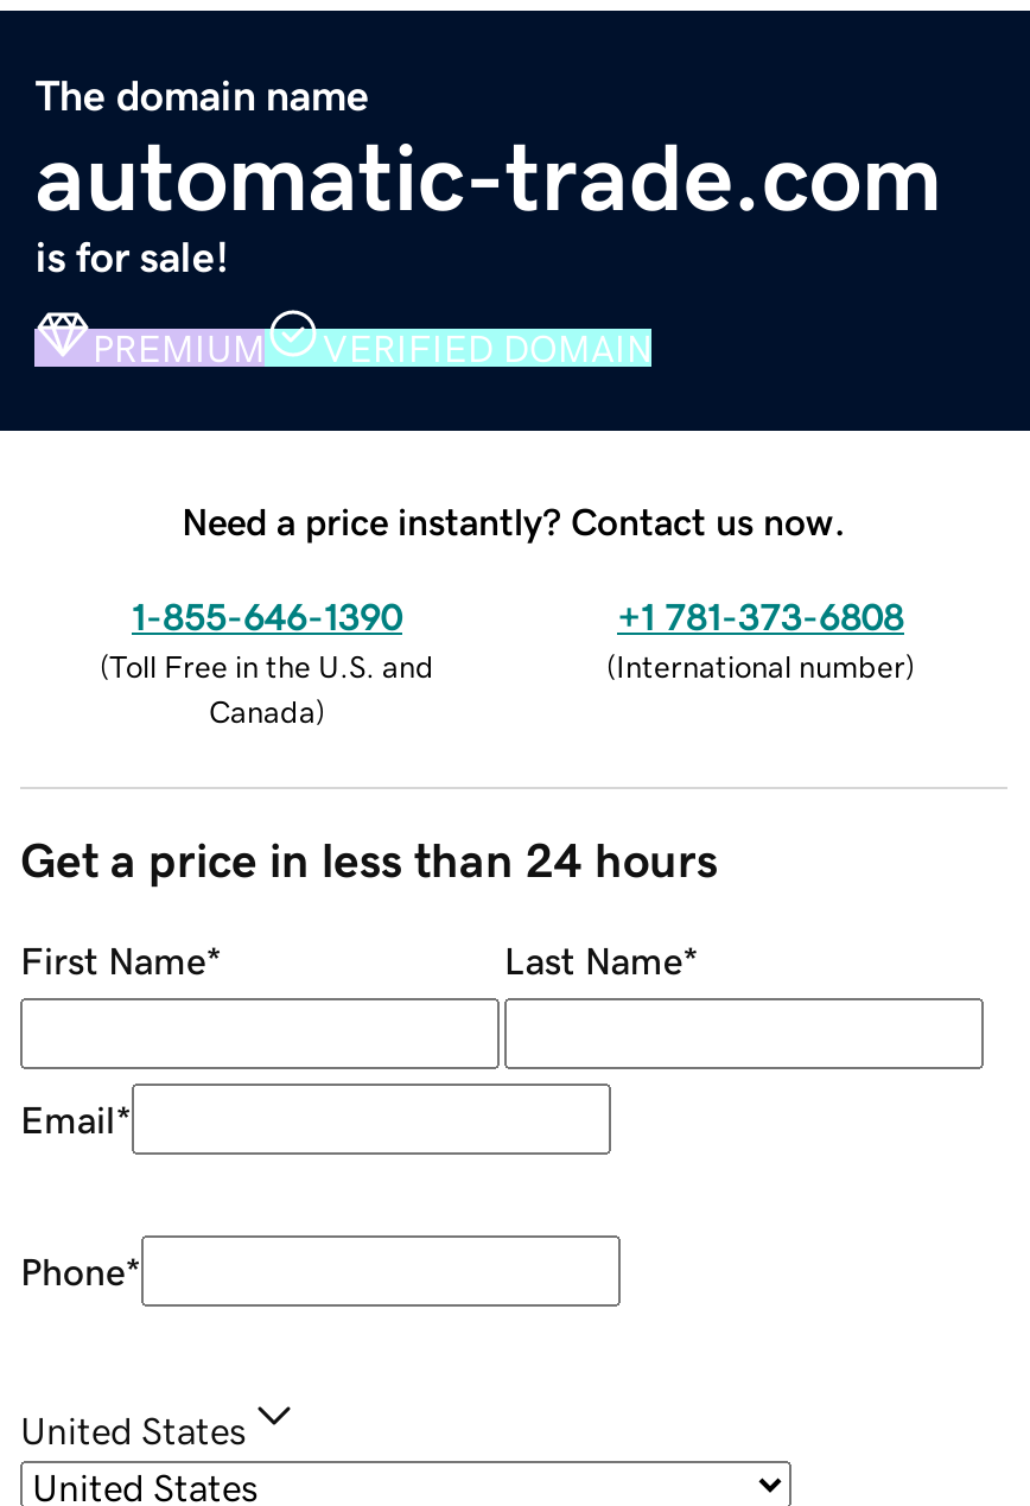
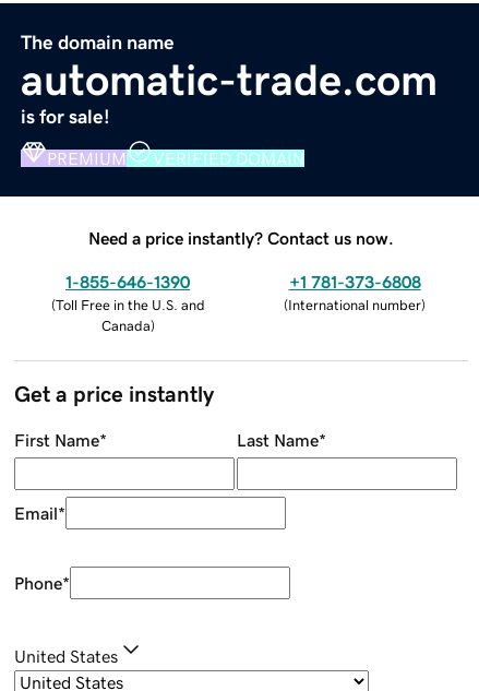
[20,837,718,884] Get a price in less than 24 hours -> [14,383,214,405] Get a price instantly

